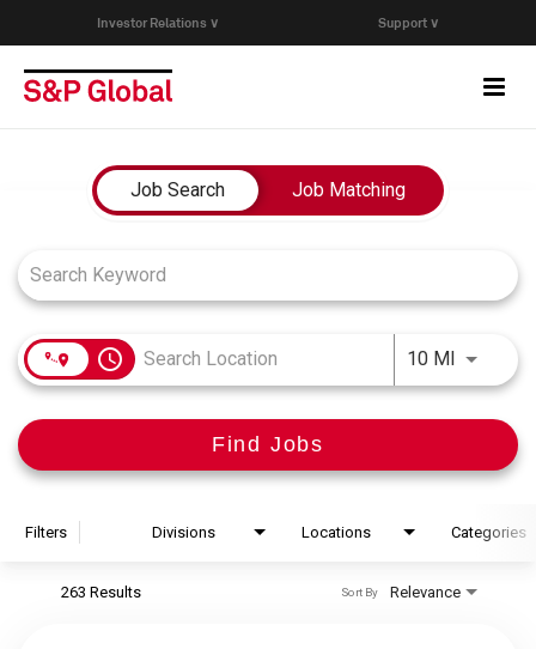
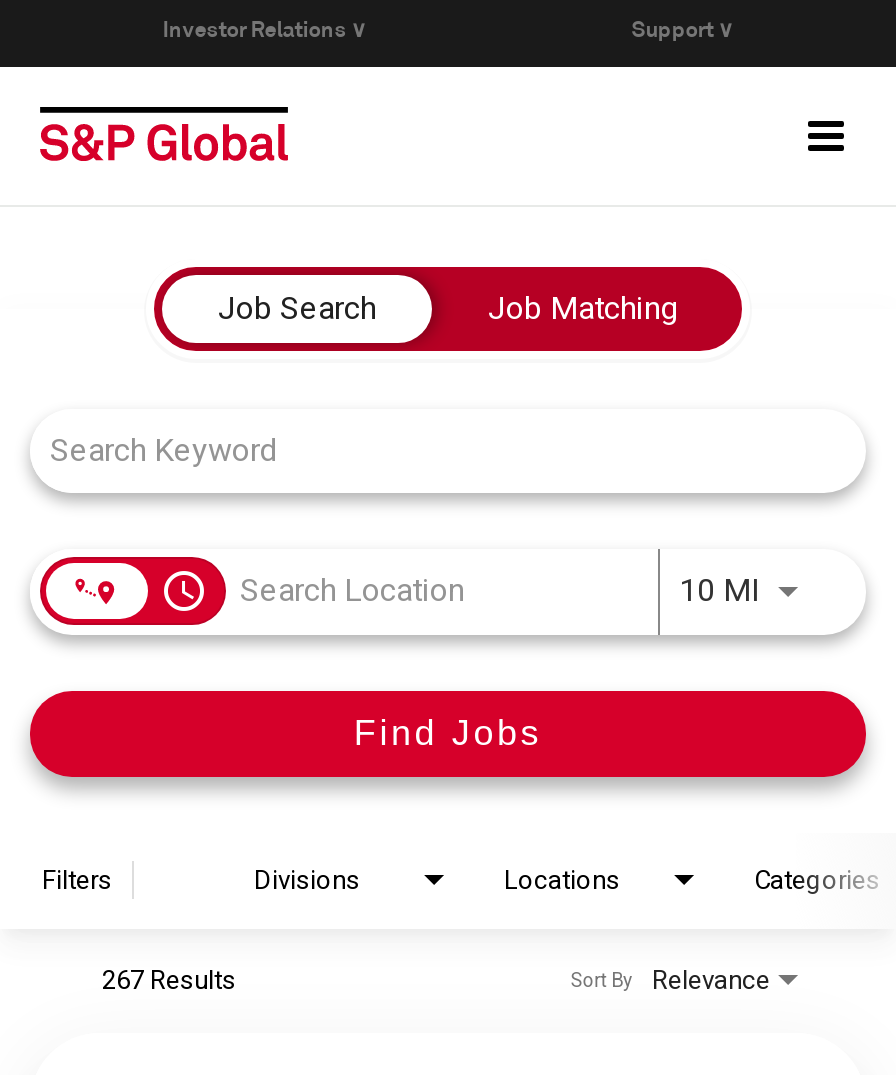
[61,583,141,601] 263 Results -> [102,964,236,994] 267 Results

